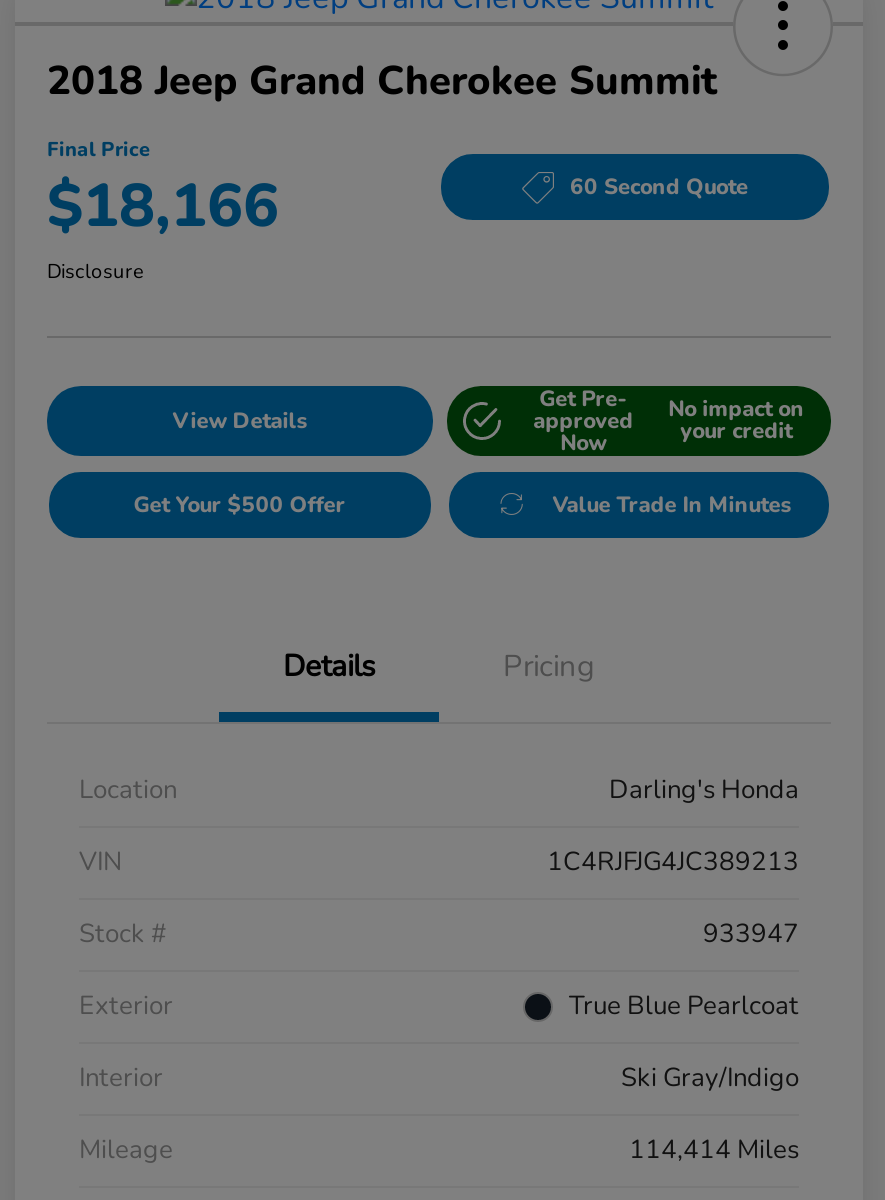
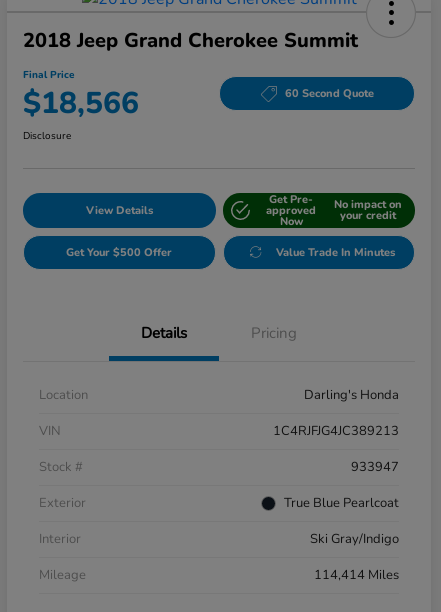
[47,166,279,248] $18,166 -> [23,83,139,124] $18,566

